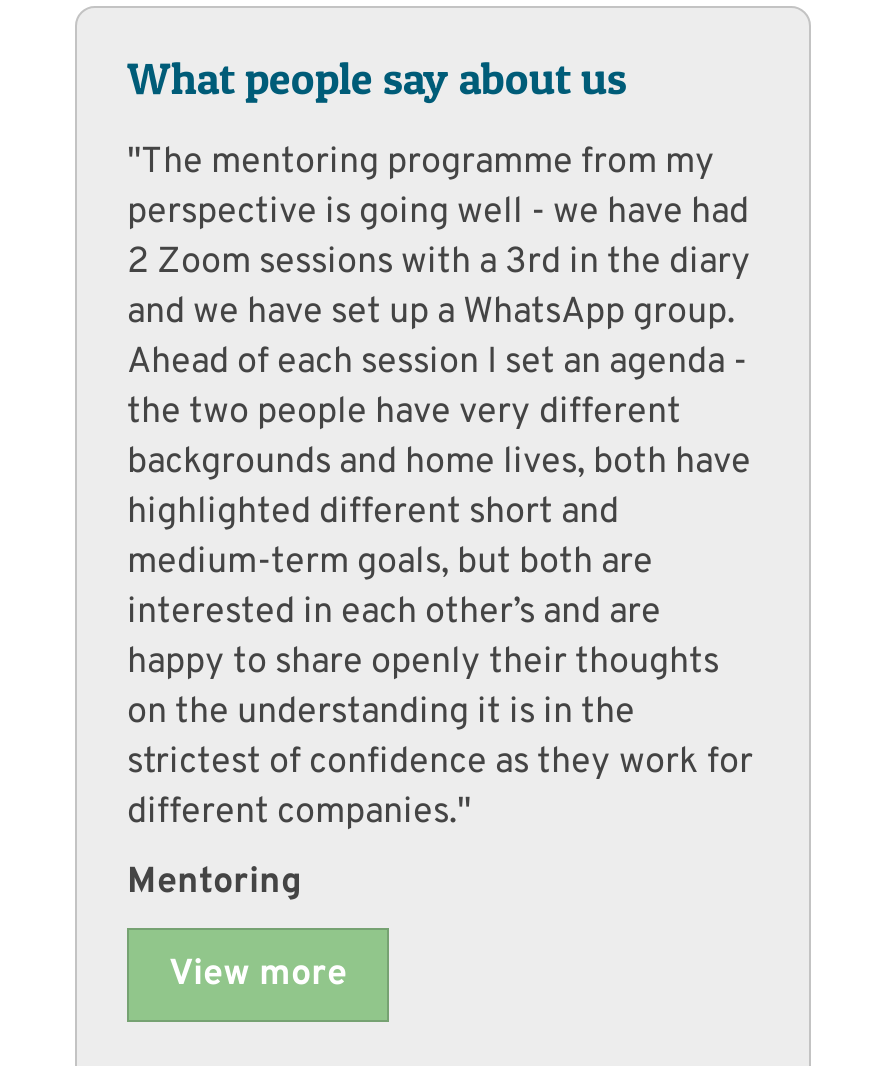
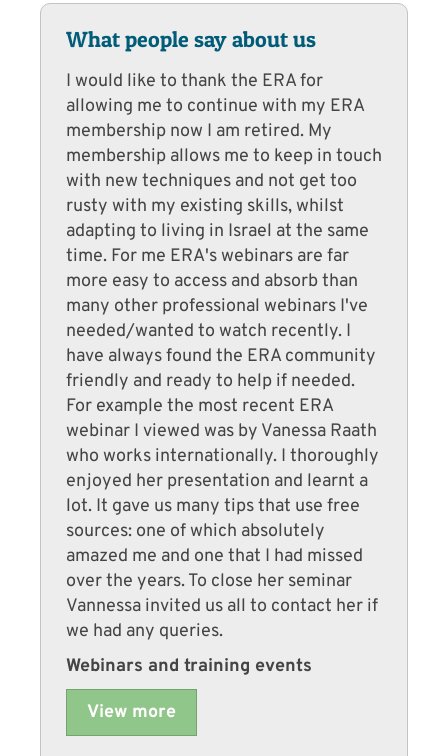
[127,140,753,836] "The mentoring programme from my | perspective is going well - we have had | 2 Zoom sessions with a 3rd in the diary | and we have set up a WhatsApp group. | Ahead of each session I set an agenda - | the two people have very different | backgrounds and home lives, both have | highlighted different short and | medium-term goals, but both are | interested in each other’s and are | happy to share openly their thoughts | on the understanding it is in the | strictest of confidence as they work for | different companies." -> [66,70,382,643] I would like to thank the ERA for | allowing me to continue with my ERA | membership now I am retired. My | membership allows me to keep in touch | with new techniques and not get too | rusty with my existing skills, whilst | adapting to living in Israel at the same | time. For me ERA's webinars are far | more easy to access and absorb than | many other professional webinars I've | needed/wanted to watch recently. I | have always found the ERA community | friendly and ready to help if needed. | For example the most recent ERA | webinar I viewed was by Vanessa Raath | who works internationally. I thoroughly | enjoyed her presentation and learnt a | lot. It gave us many tips that use free | sources: one of which absolutely | amazed me and one that I had missed | over the years. To close her seminar | Vannessa invited us all to contact her if | we had any queries.
[127,860,301,906] Mentoring -> [66,655,312,678] Webinars and training events

